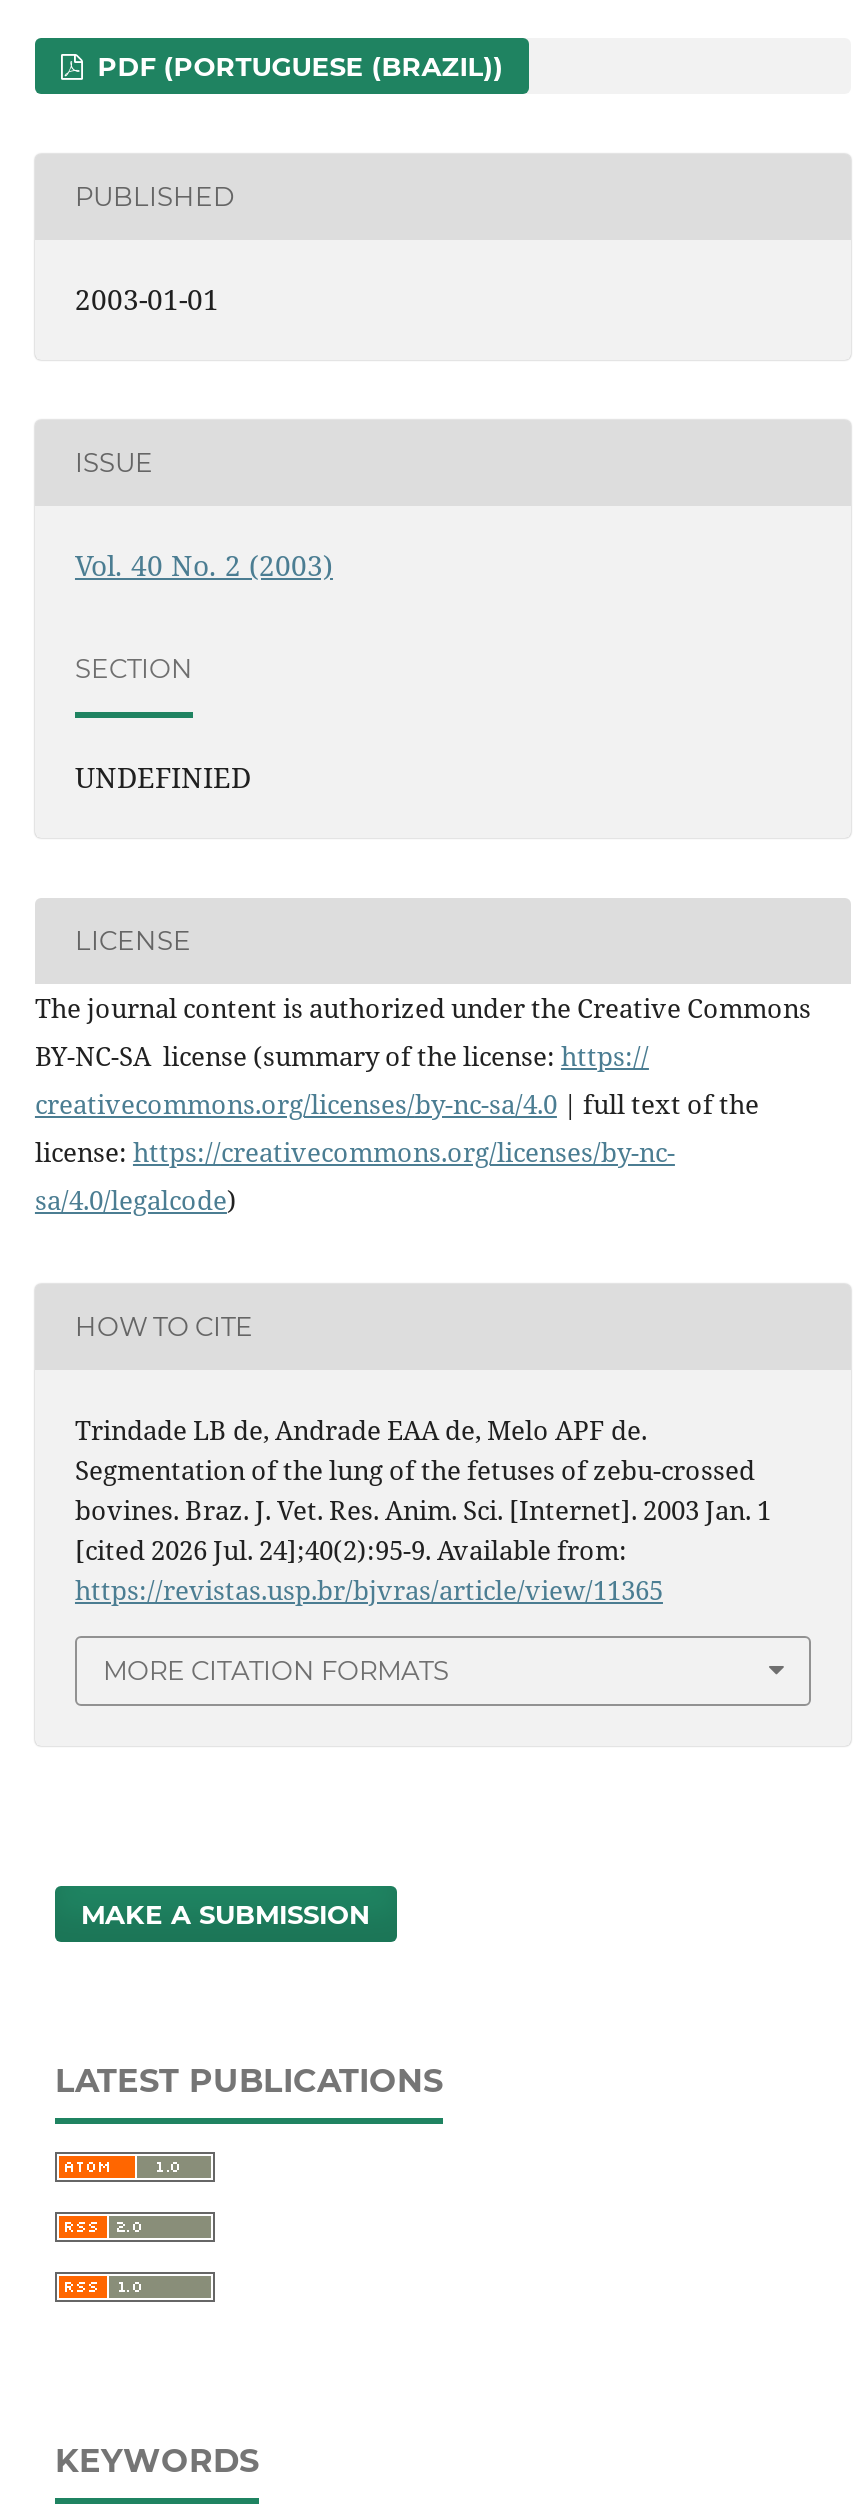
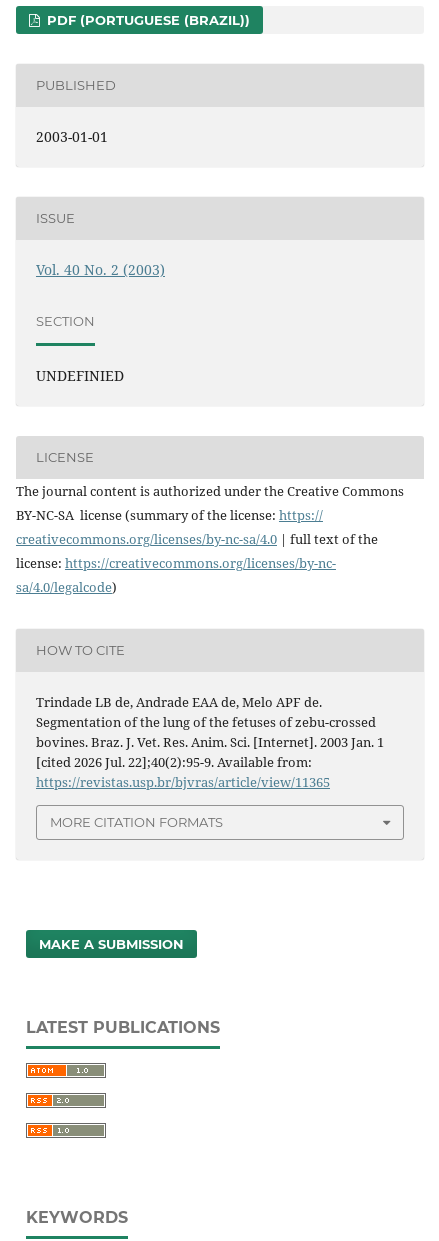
[75,1532,627,1568] [cited 2026 Jul. 24];40(2):95-9. Available from: -> [36,753,312,771] [cited 2026 Jul. 22];40(2):95-9. Available from:

